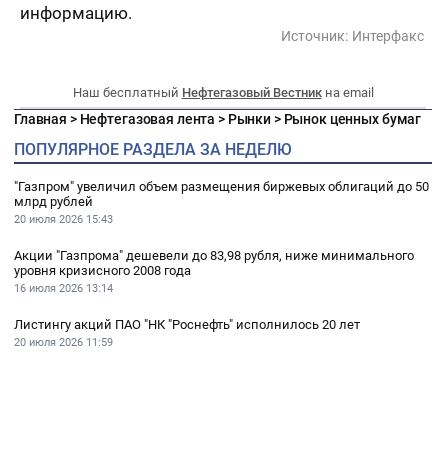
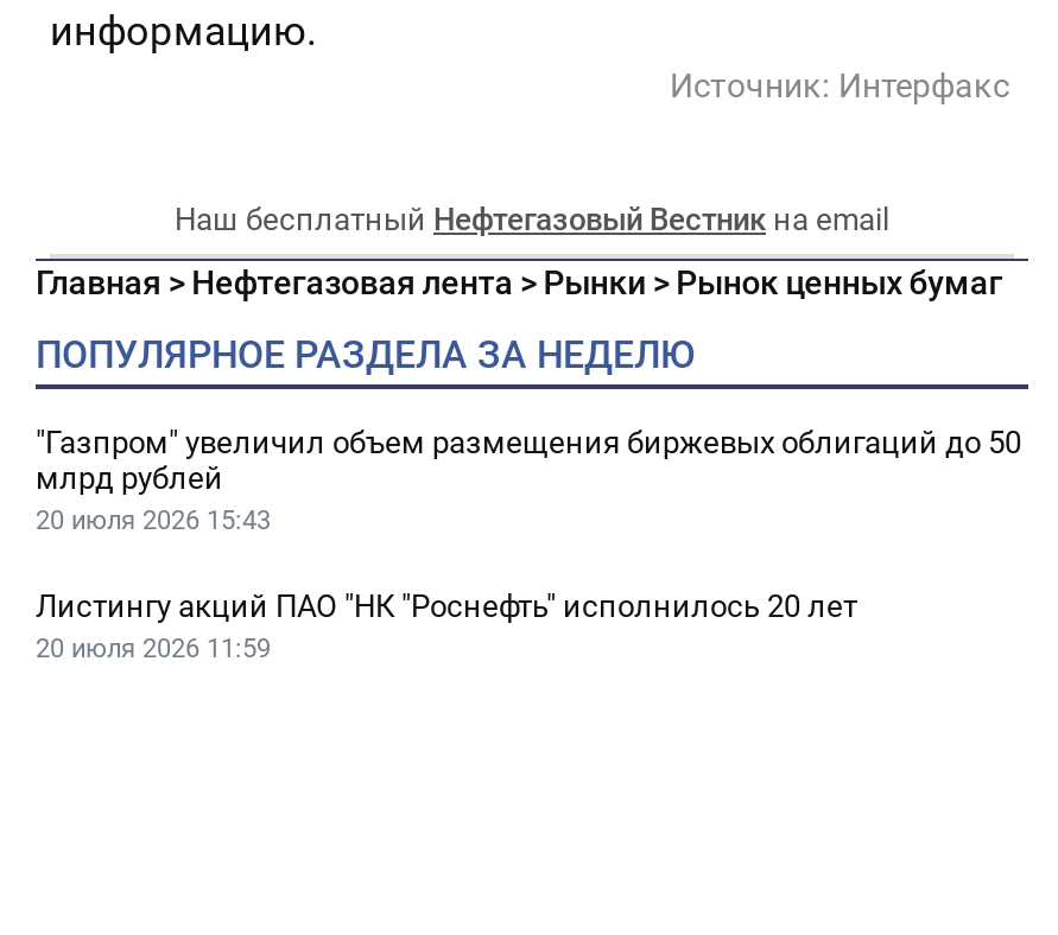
[14,248,414,295] Акции "Газпрома" дешевели до 83,98 рубля, ниже минимального | уровня кризисного 2008 года | 16 июля 2026 13:14 -> none

